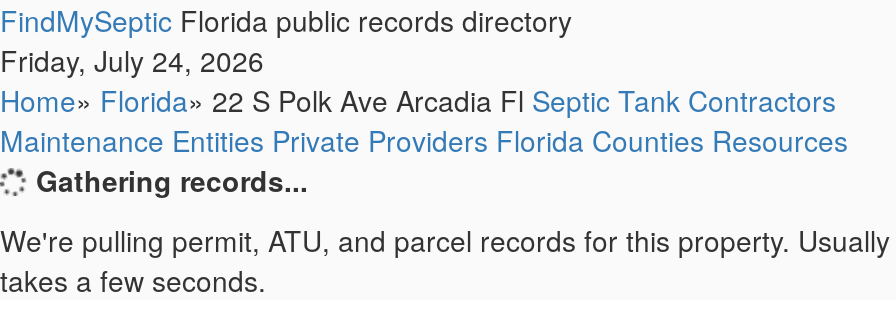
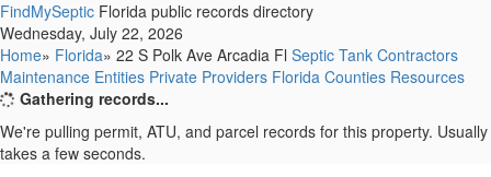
[0,40,264,80] Friday, July 24, 2026 -> [0,22,183,44] Wednesday, July 22, 2026

